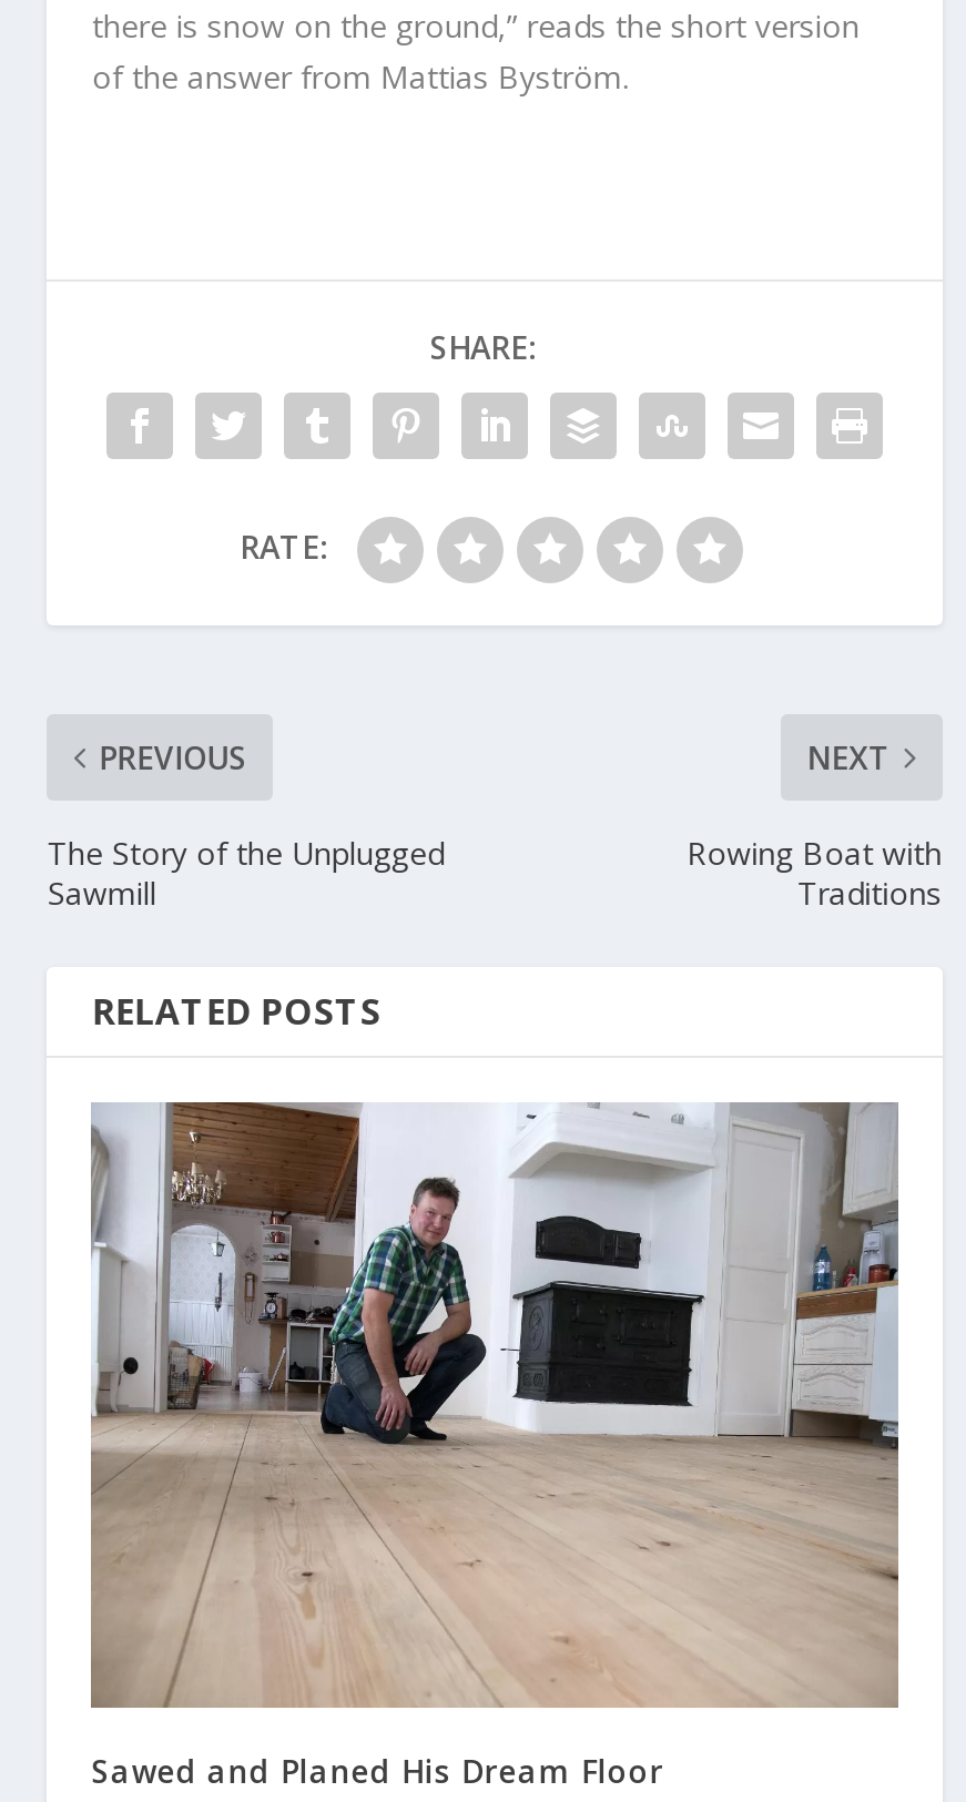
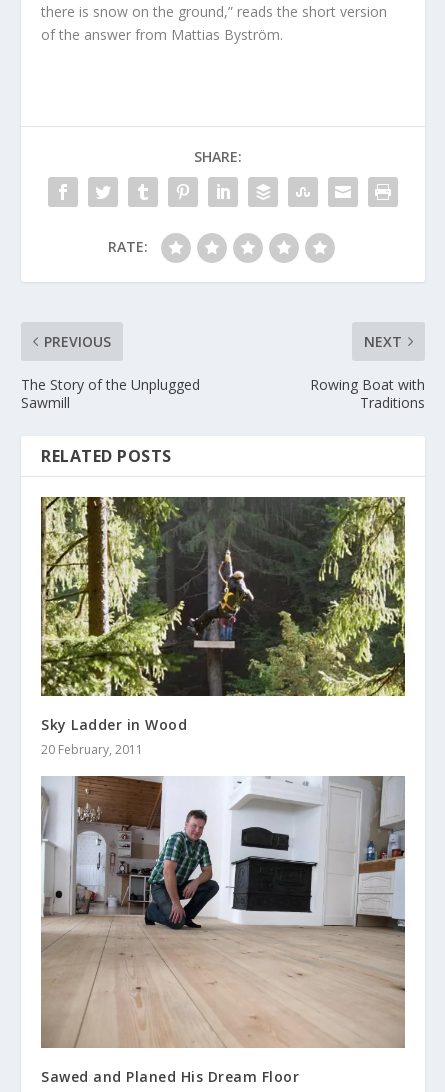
none -> [40,496,406,758] [image] | Sky Ladder in Wood | 20 February, 2011

